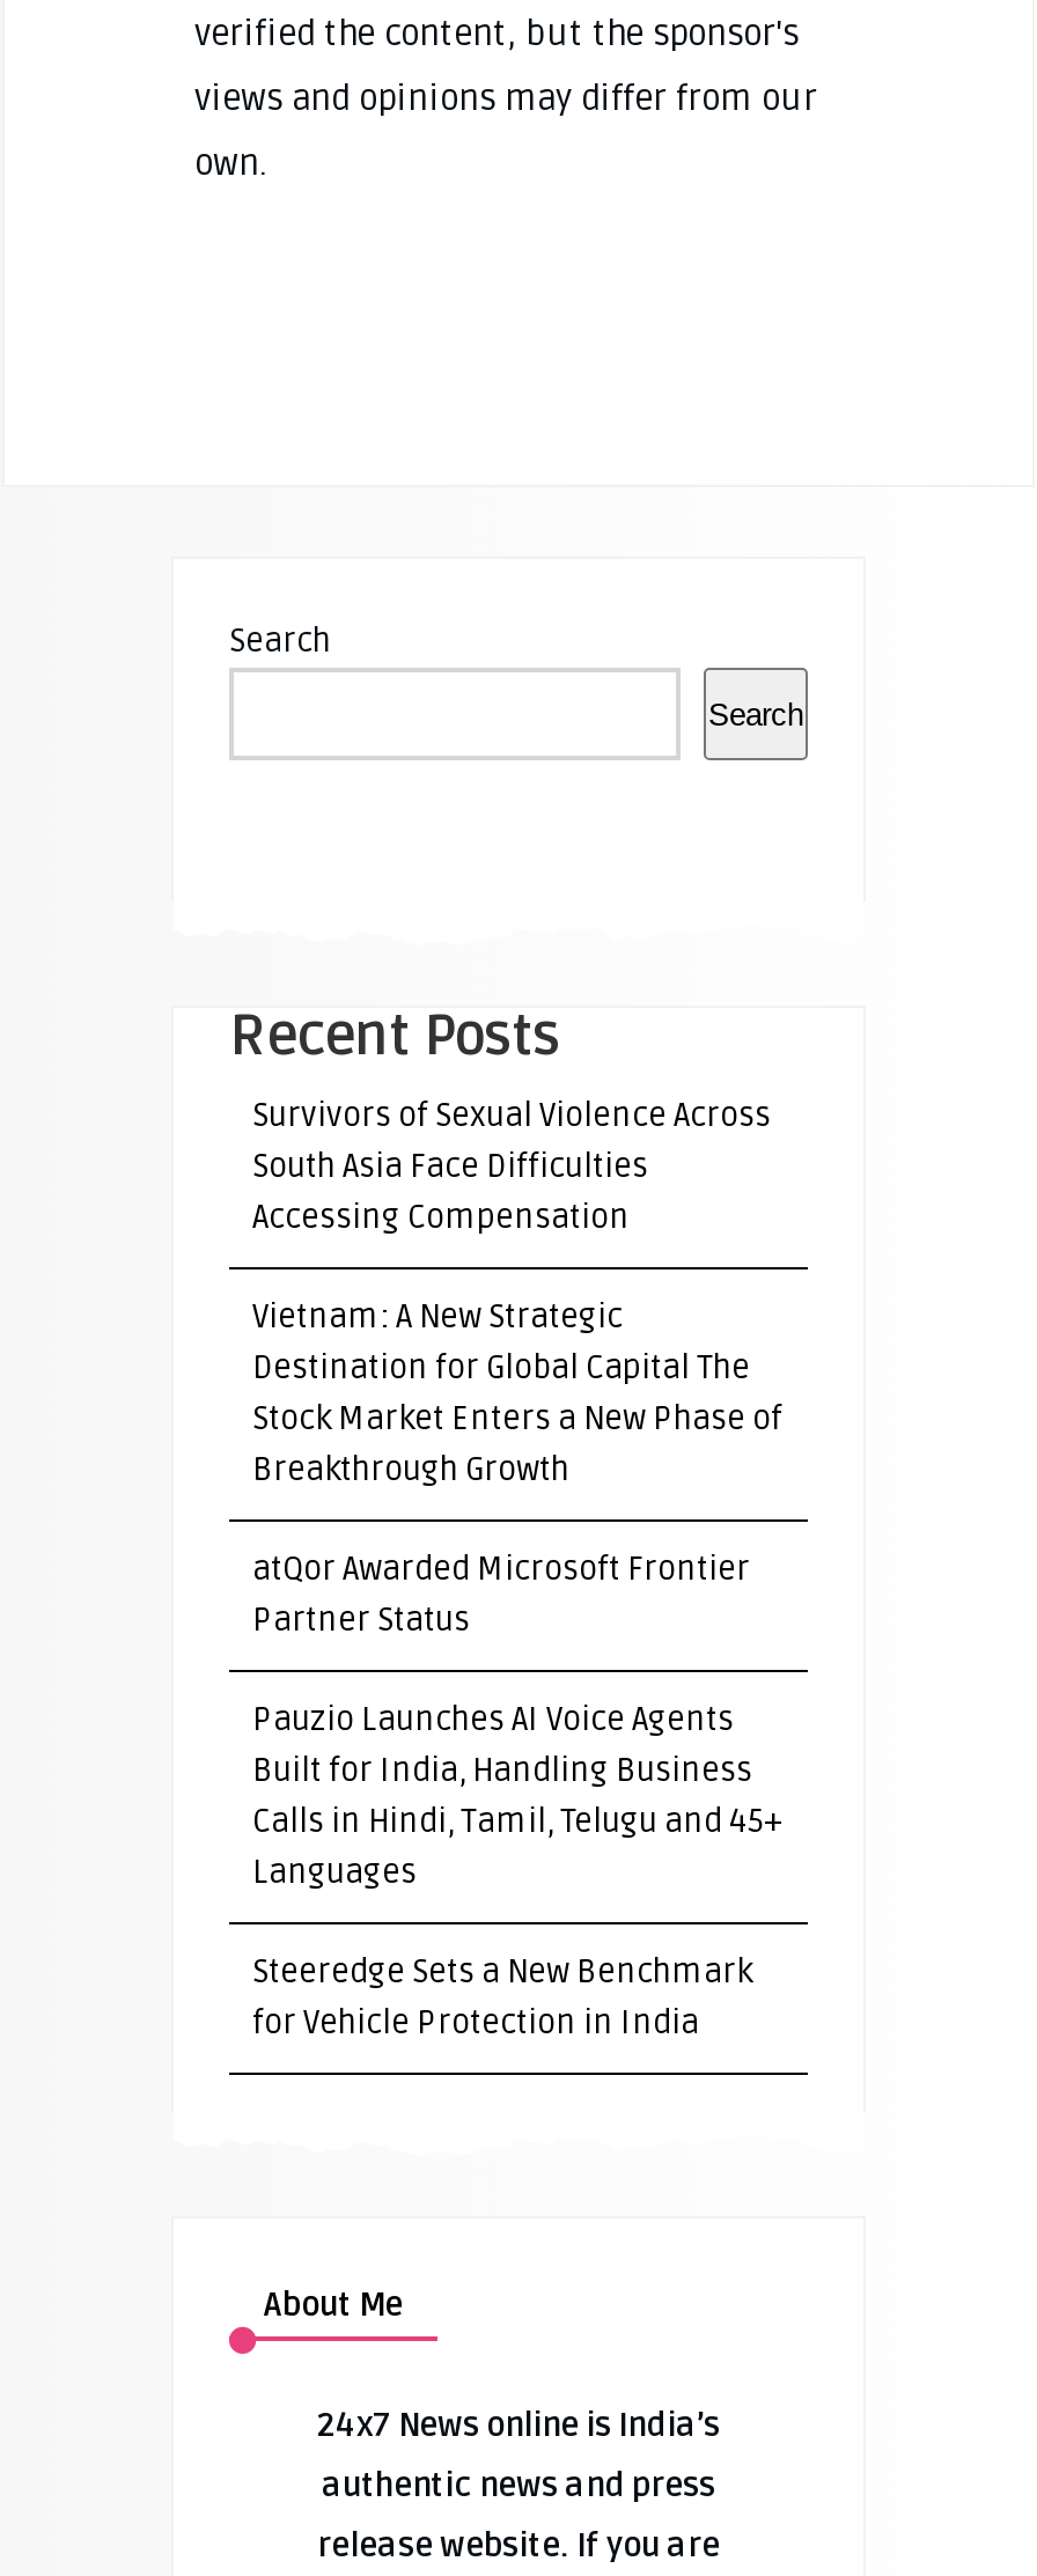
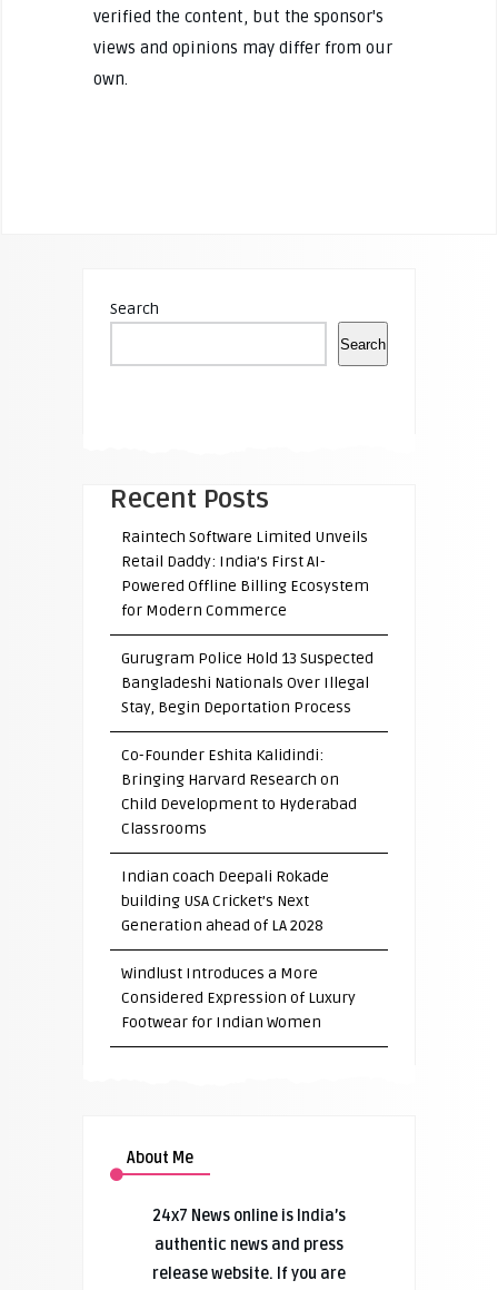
[252,1096,771,1237] Survivors of Sexual Violence Across | South Asia Face Difficulties | Accessing Compensation -> [121,528,369,620] Raintech Software Limited Unveils | Retail Daddy: India’s First AI- | Powered Offline Billing Ecosystem | for Modern Commerce
[252,1297,782,1490] Vietnam: A New Strategic | Destination for Global Capital The | Stock Market Enters a New Phase of | Breakthrough Growth -> [121,649,373,717] Gurugram Police Hold 13 Suspected | Bangladeshi Nationals Over Illegal | Stay, Begin Deportation Process
[252,1550,750,1640] atQor Awarded Microsoft Frontier | Partner Status -> [121,746,357,838] Co-Founder Eshita Kalidindi: | Bringing Harvard Research on | Child Development to Hyderabad | Classrooms
[252,1700,785,1892] Pauzio Launches AI Voice Agents | Built for India, Handling Business | Calls in Hindi, Tamil, Telugu and 45+ | Languages -> [121,867,329,935] Indian coach Deepali Rokade | building USA Cricket’s Next | Generation ahead of LA 2028
[252,1952,752,2043] Steeredge Sets a New Benchmark | for Vehicle Protection in India -> [121,964,356,1032] Windlust Introduces a More | Considered Expression of Luxury | Footwear for Indian Women

